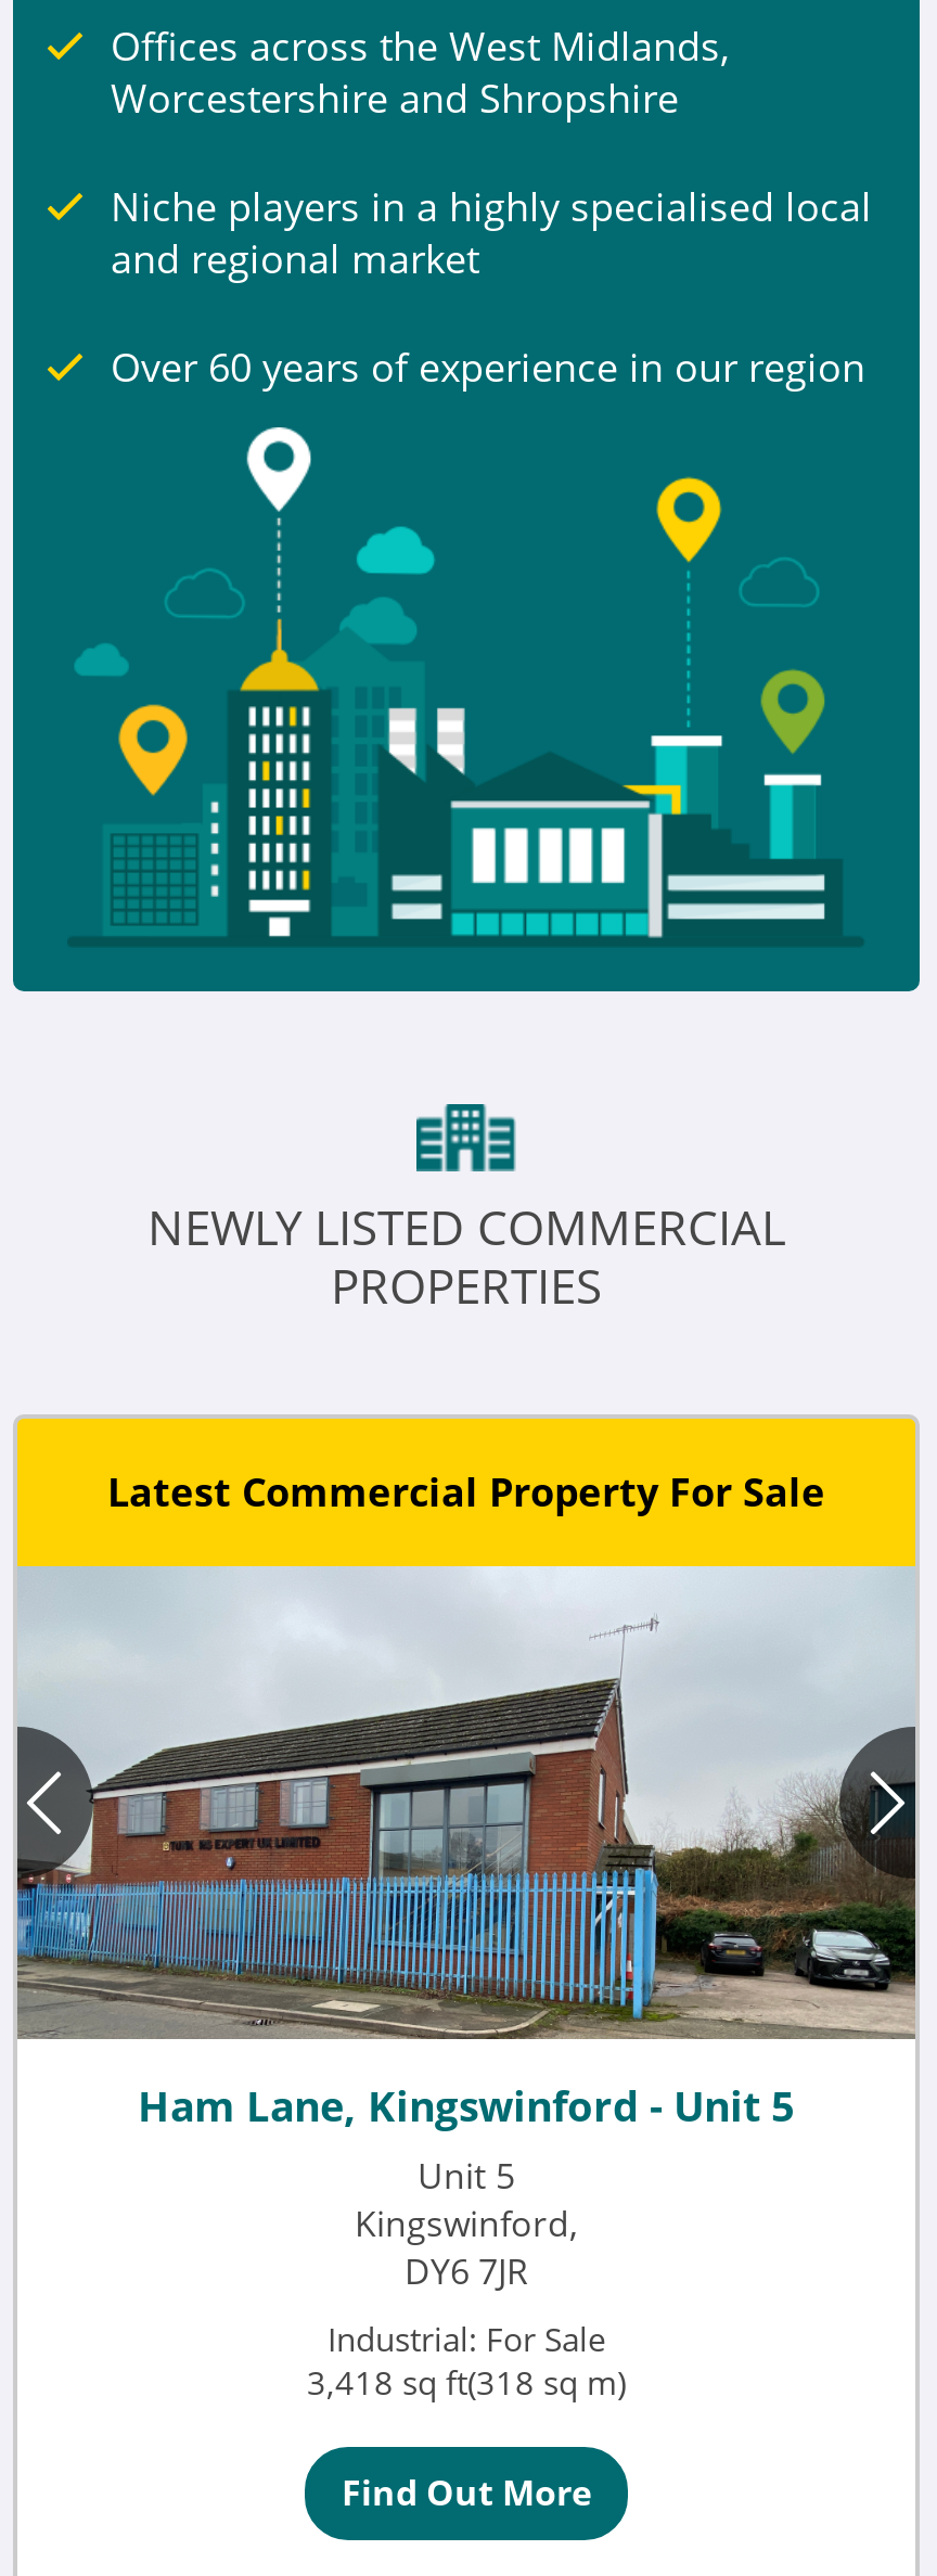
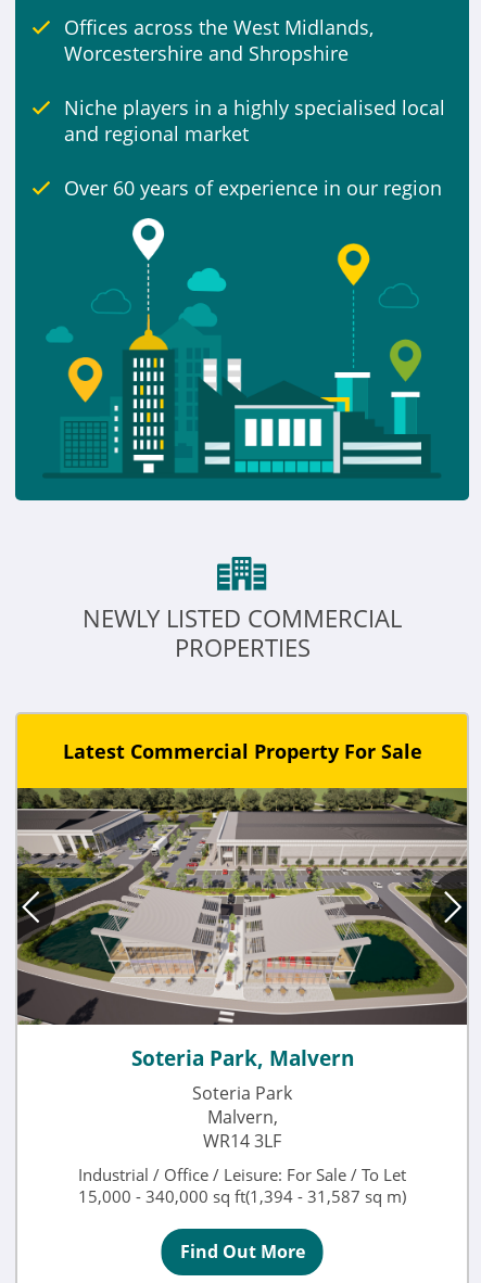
[15,1564,917,2295] [image] | Ham Lane, Kingswinford - Unit 5 | Unit 5 | Kingswinford, | DY6 7JR -> [16,787,468,1153] [image] | Soteria Park, Malvern | Soteria Park | Malvern, | WR14 3LF
[307,2317,626,2404] Industrial: For Sale | 3,418 sq ft(318 sq m) -> [78,1164,406,1207] Industrial / Office / Leisure: For Sale / To Let | 15,000 - 340,000 sq ft(1,394 - 31,587 sq m)

